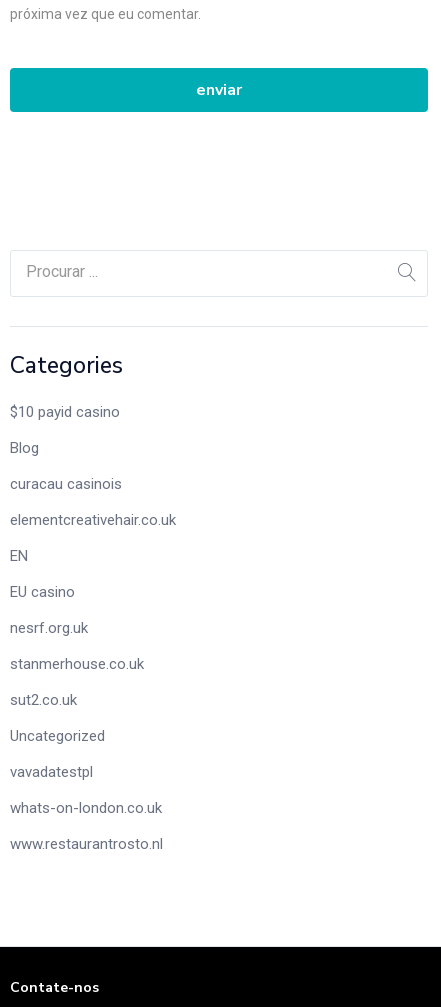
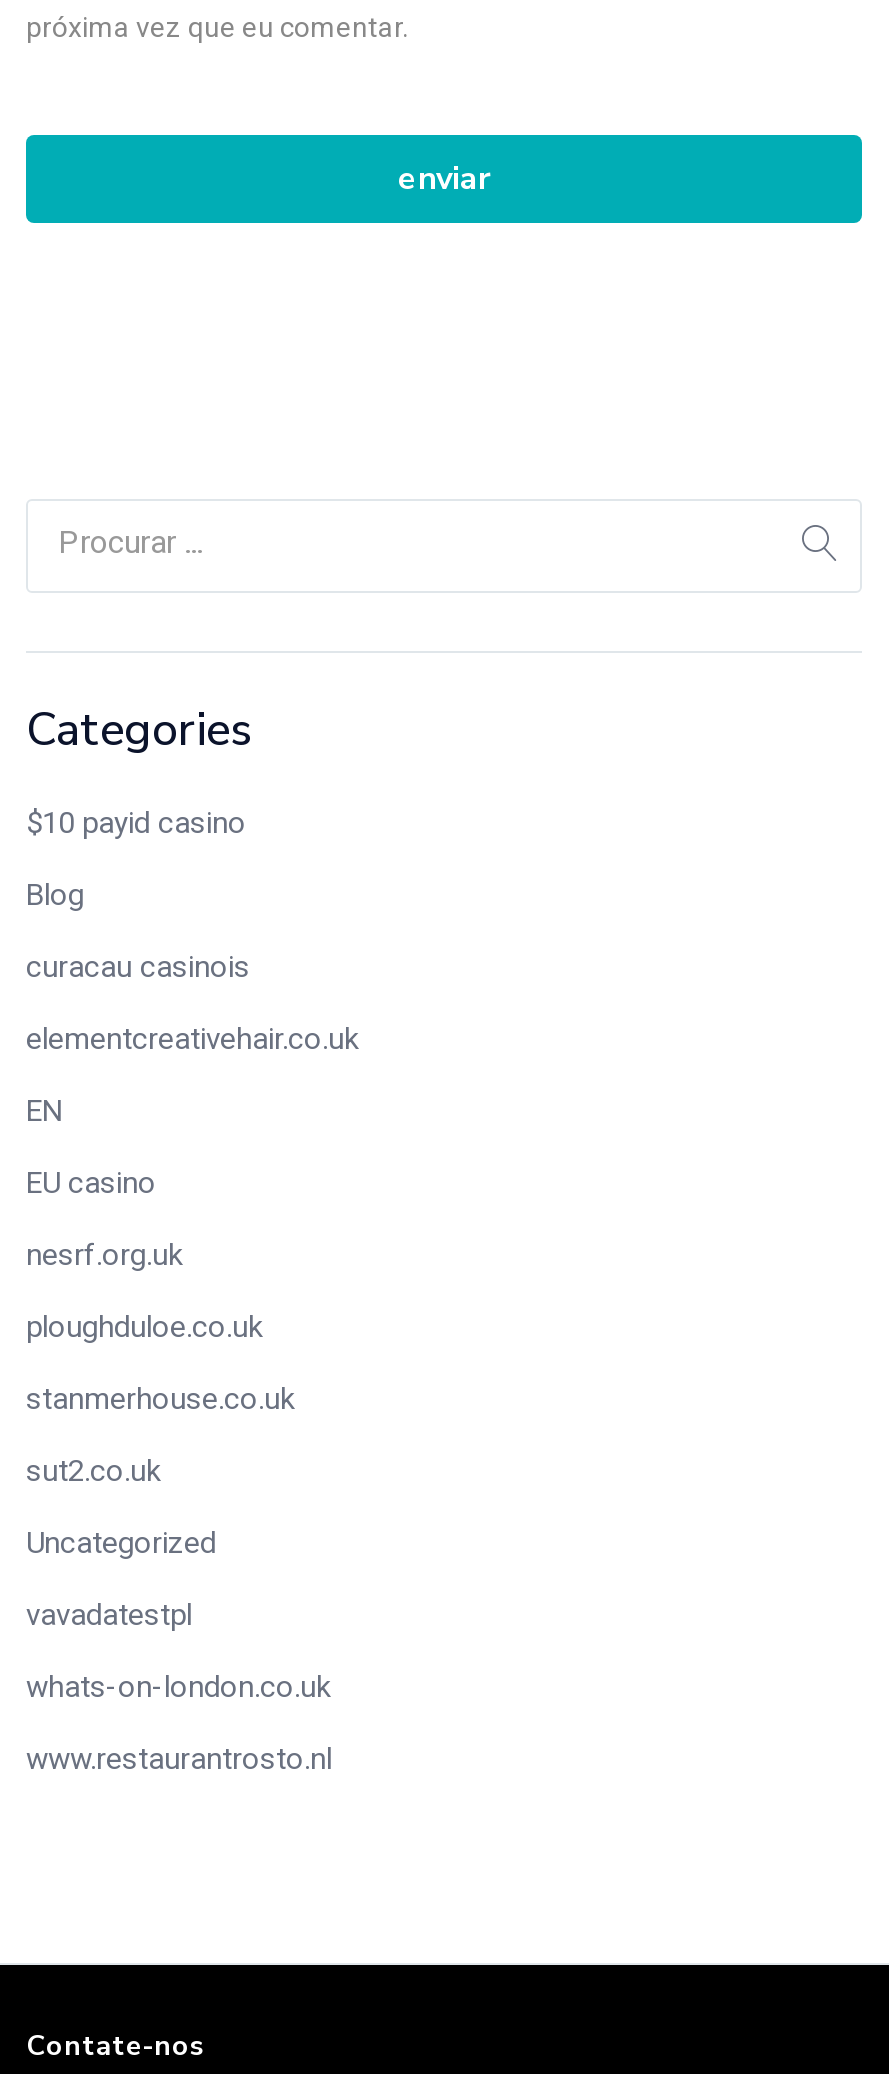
none -> [26,1308,262,1344] ploughduloe.co.uk

